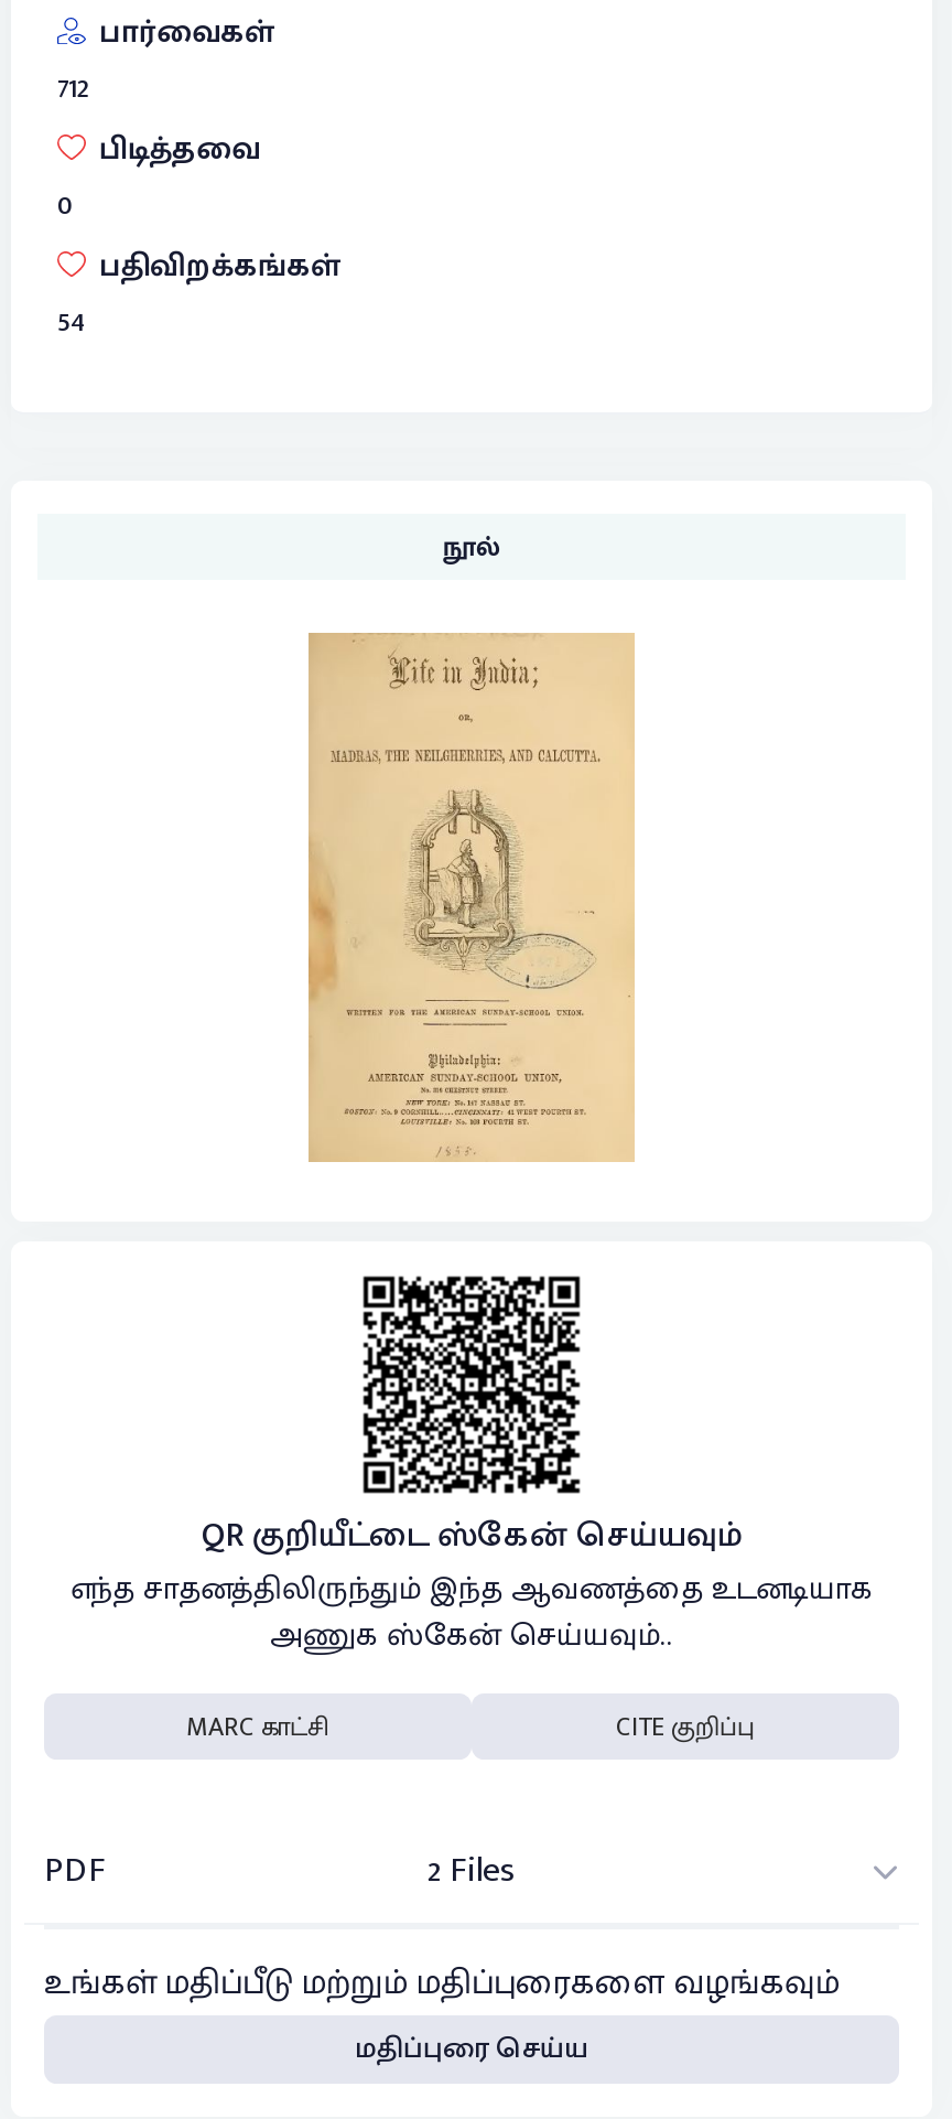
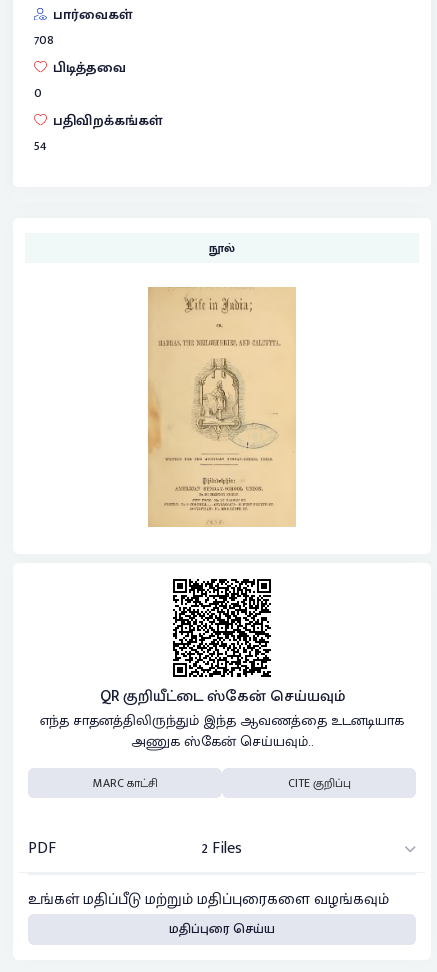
[57,62,90,114] 712 -> [34,28,54,52] 708

